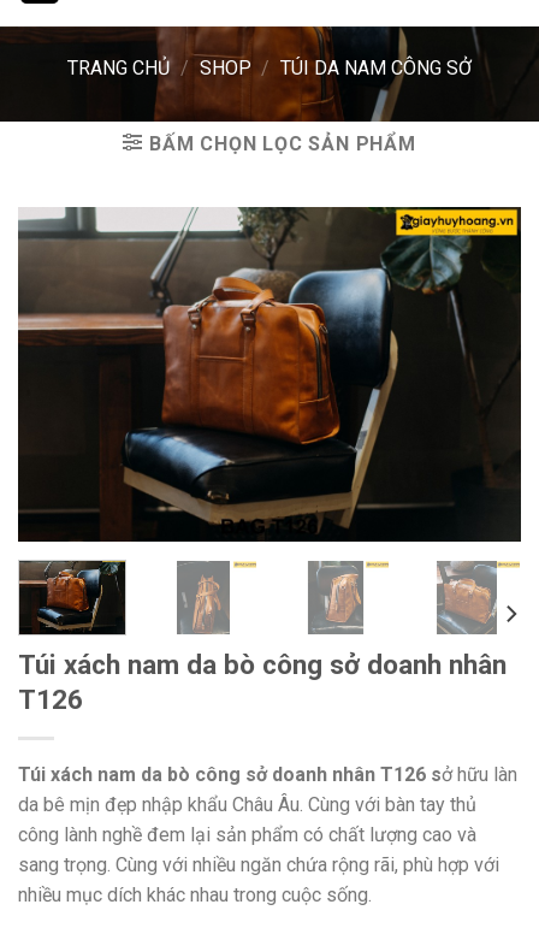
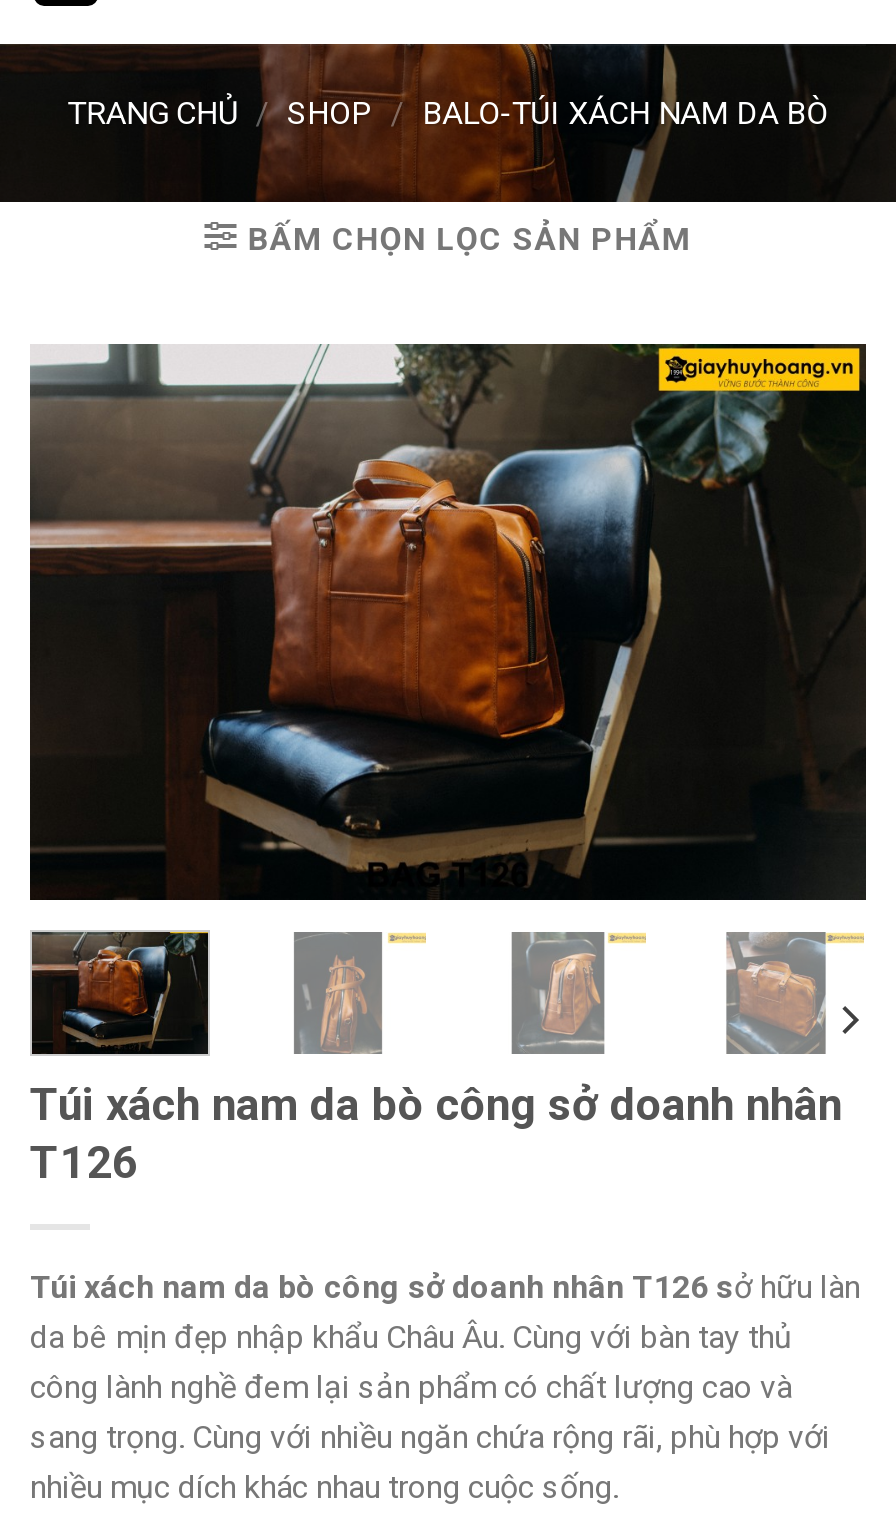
[67,57,472,79] TRANG CHỦ / SHOP / TÚI DA NAM CÔNG SỞ -> [68,94,828,132] TRANG CHỦ / SHOP / BALO-TÚI XÁCH NAM DA BÒ

